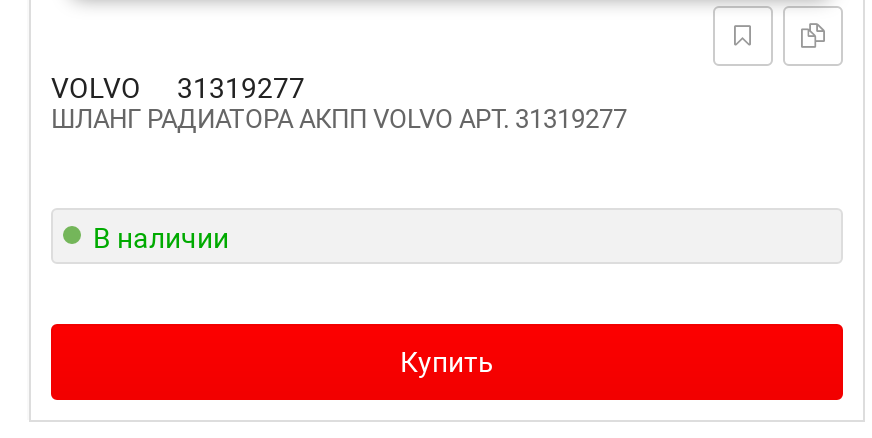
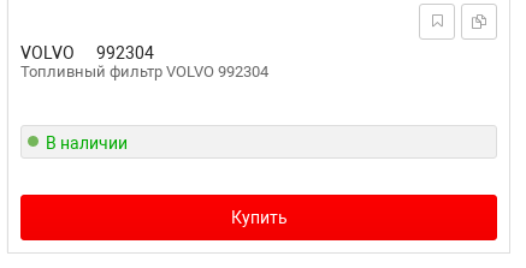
[51,72,627,134] 31319277 | ШЛАНГ РАДИАТОРА АКПП VOLVO АРТ. 31319277 -> [20,43,268,81] 992304 | Топливный фильтр VOLVO 992304

